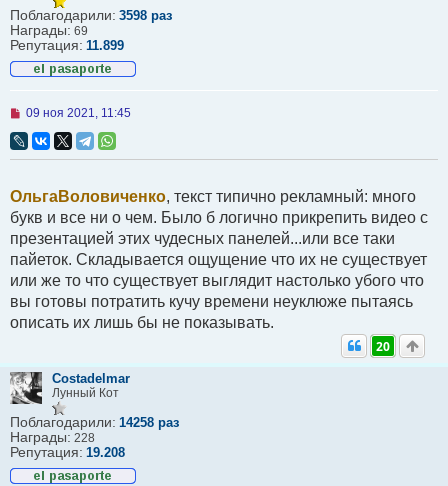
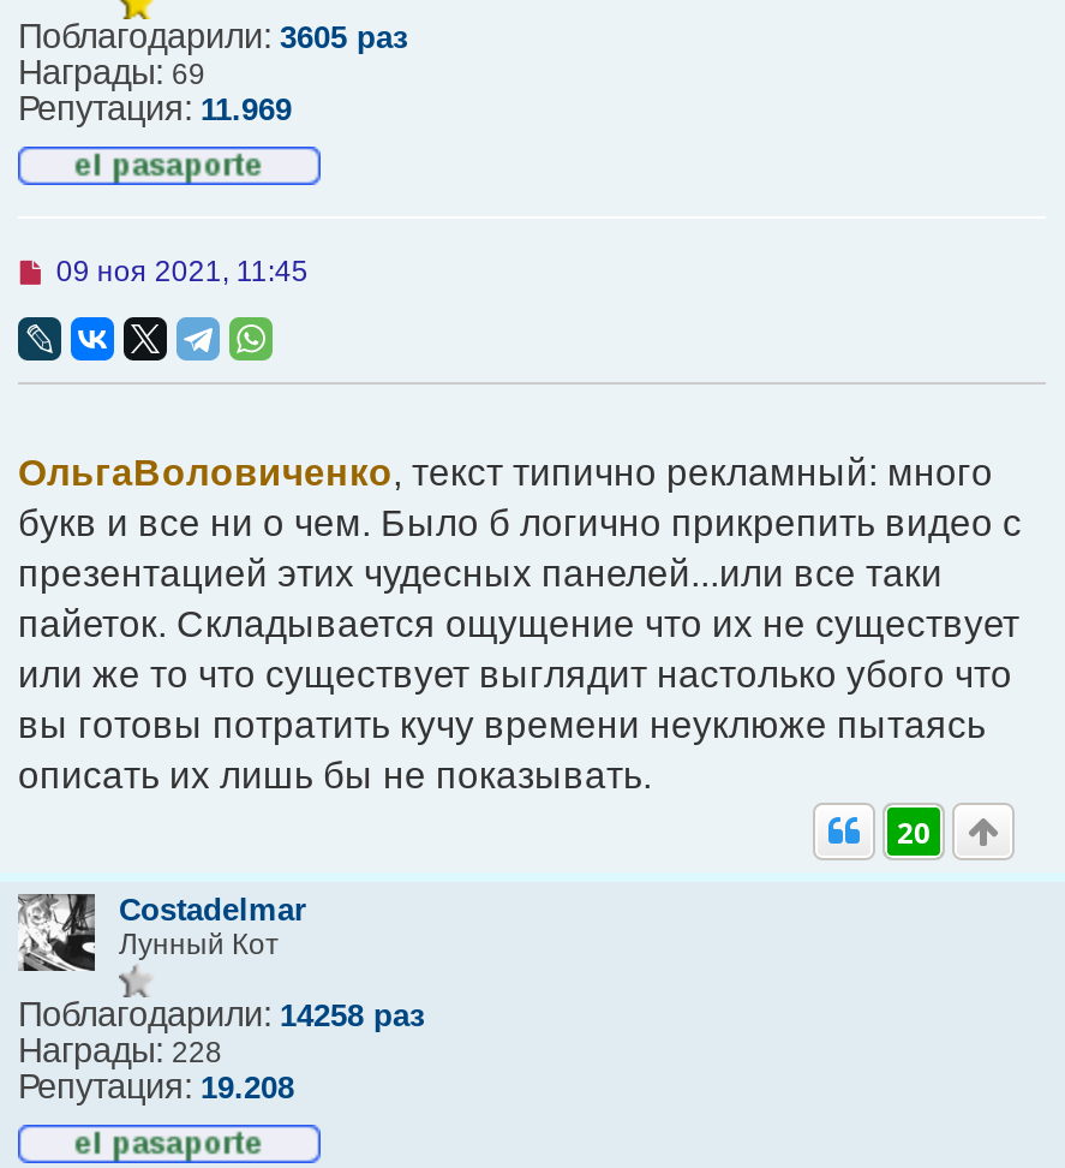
[10,6,172,22] Поблагодарили: 3598 раз -> [18,16,407,54] Поблагодарили: 3605 раз
[10,36,124,52] Репутация: 11.899 -> [18,88,292,126] Репутация: 11.969

